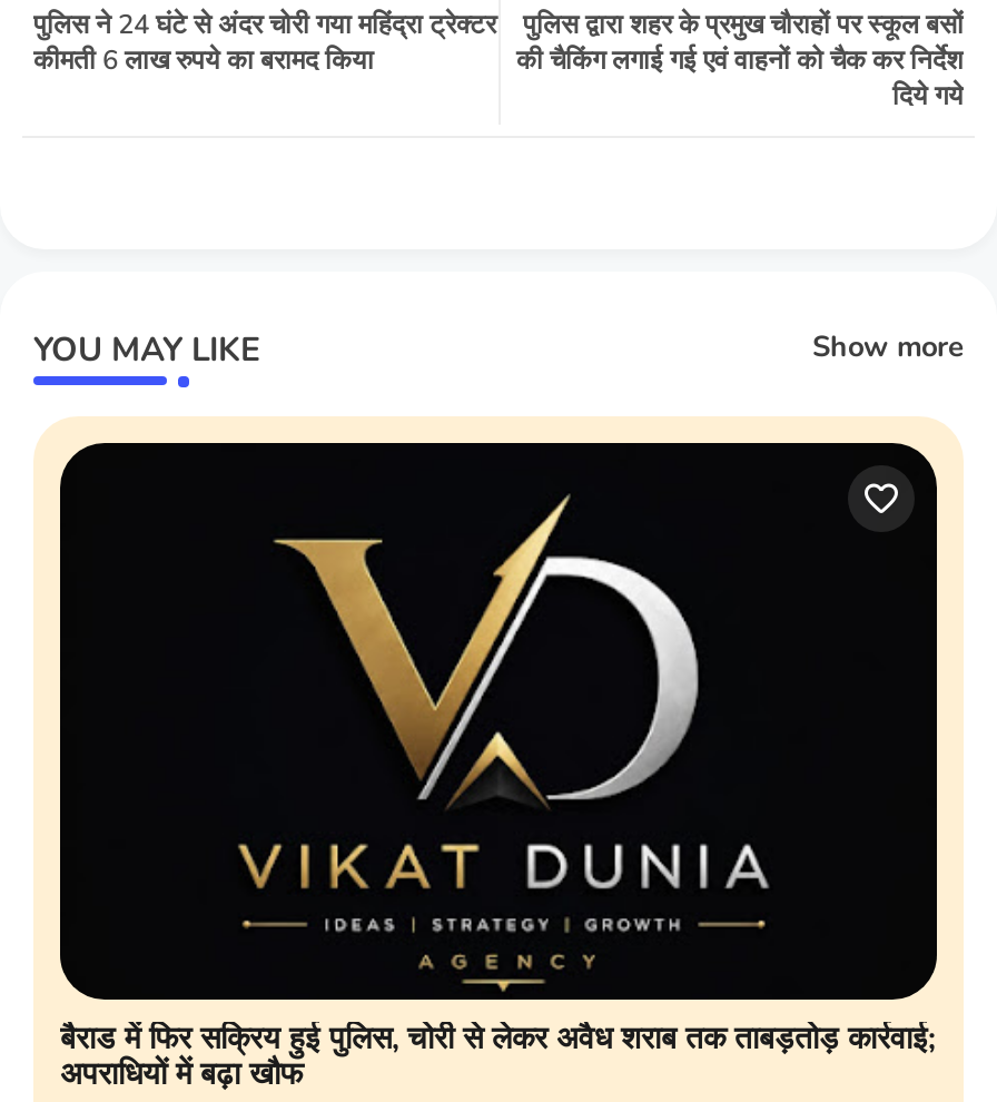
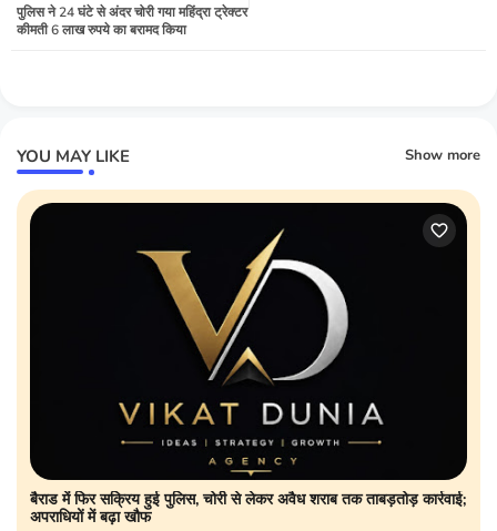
[516,7,964,114] पुलिस द्वारा शहर के प्रमुख चौराहों पर स्कूल बसों | की चैकिंग लगाई गई एवं वाहनों को चैक कर निर्देश | दिये गये -> none

